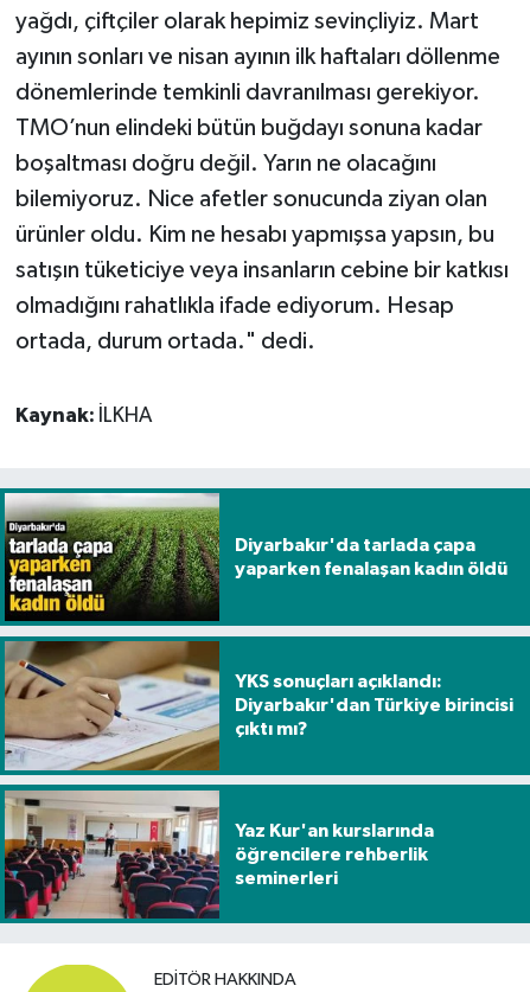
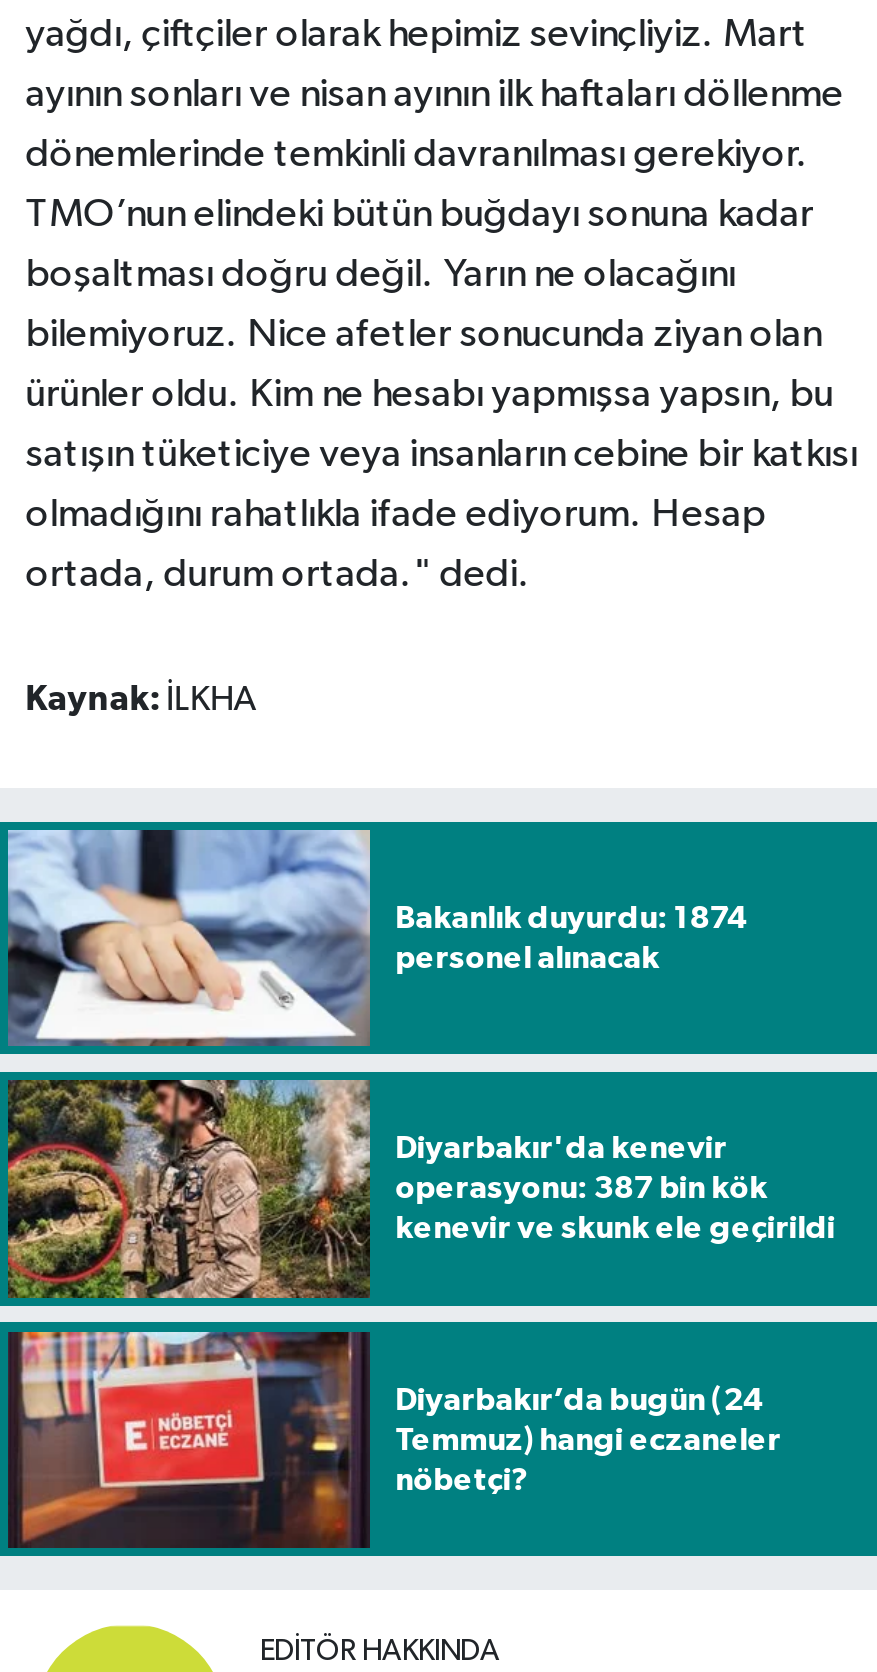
[4,492,507,622] [image] | Diyarbakır'da tarlada çapa | yaparken fenalaşan kadın öldü -> [6,828,749,1048] [image] | Bakanlık duyurdu: 1874 | personel alınacak
[4,640,513,772] [image] | YKS sonuçları açıklandı: | Diyarbakır'dan Türkiye birincisi | çıktı mı? -> [6,1078,835,1300] [image] | Diyarbakır'da kenevir | operasyonu: 387 bin kök | kenevir ve skunk ele geçirildi
[4,789,433,920] [image] | Yaz Kur'an kurslarında | öğrencilere rehberlik | seminerleri -> [6,1330,781,1550] [image] | Diyarbakır’da bugün (24 | Temmuz) hangi eczaneler | nöbetçi?

